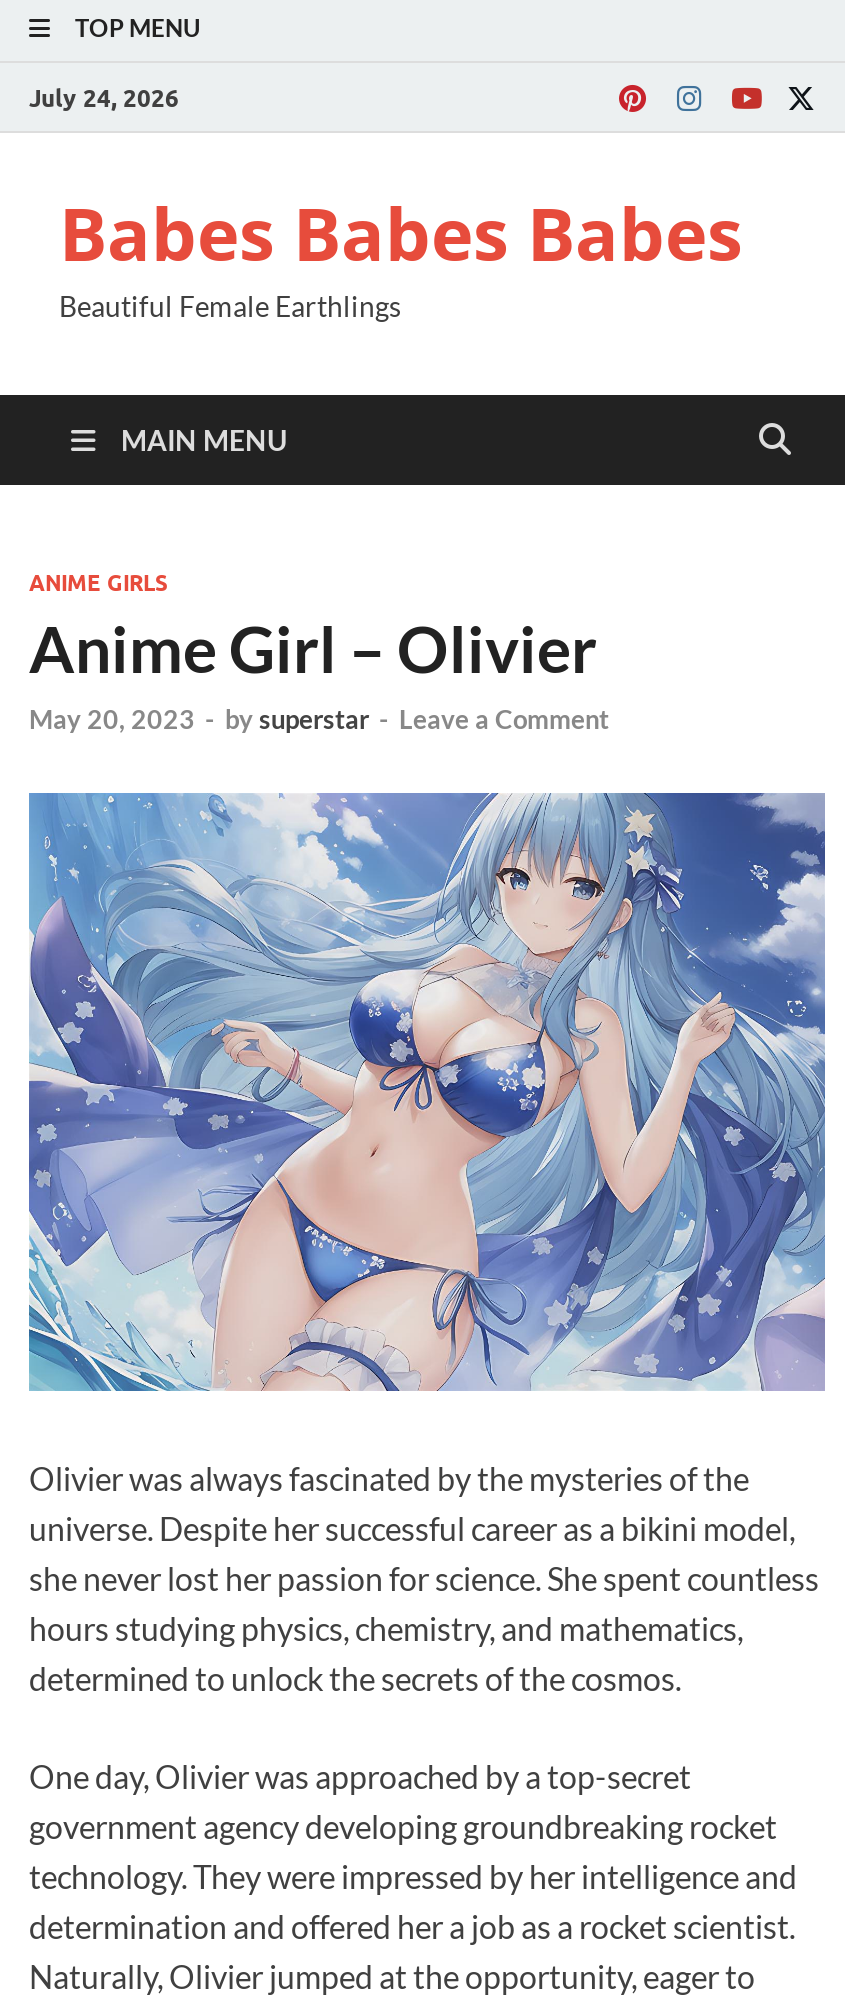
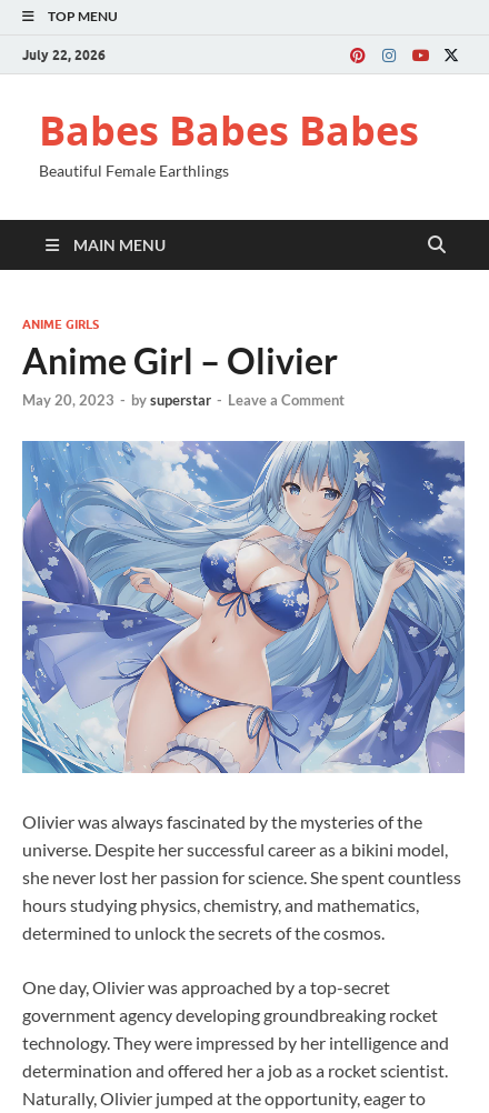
[29,82,179,112] July 24, 2026 -> [22,46,106,63] July 22, 2026

